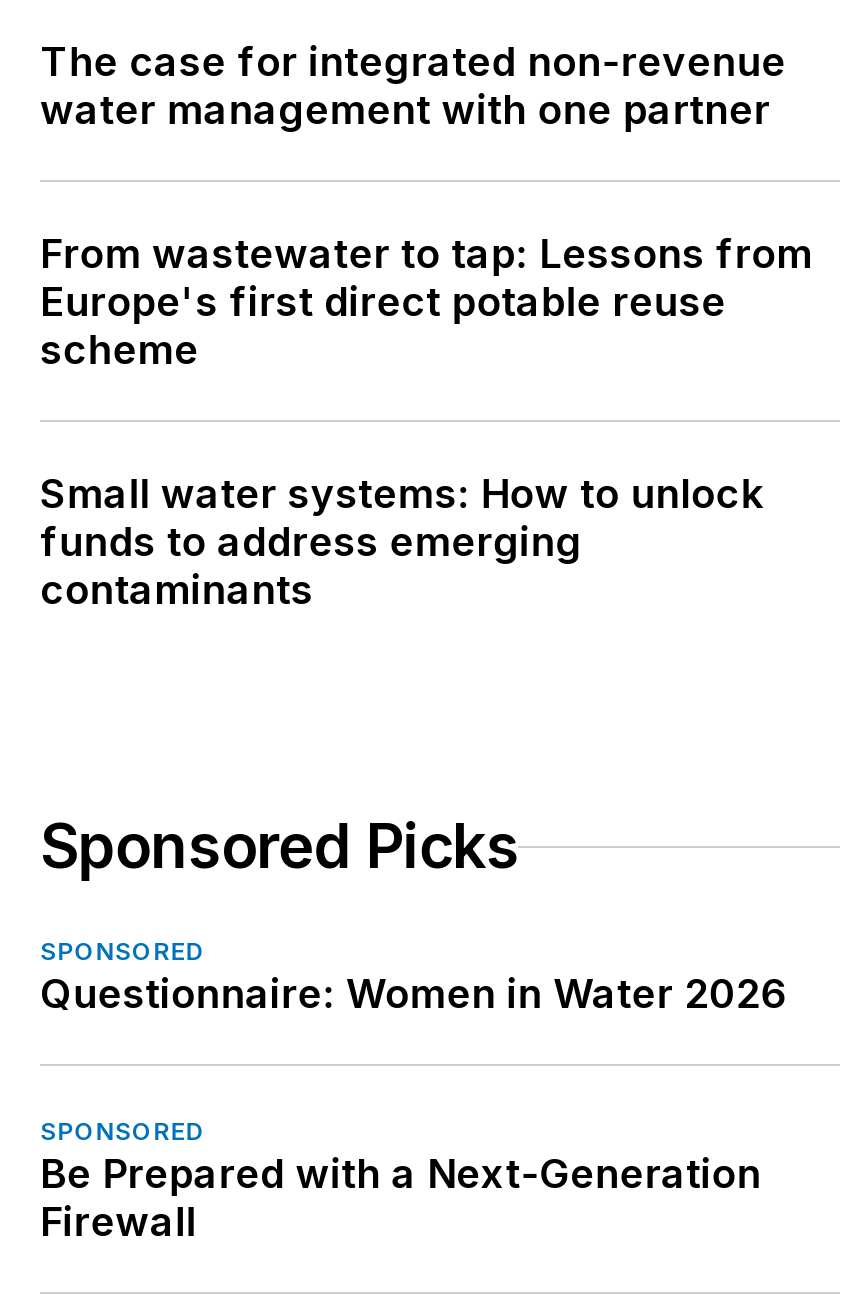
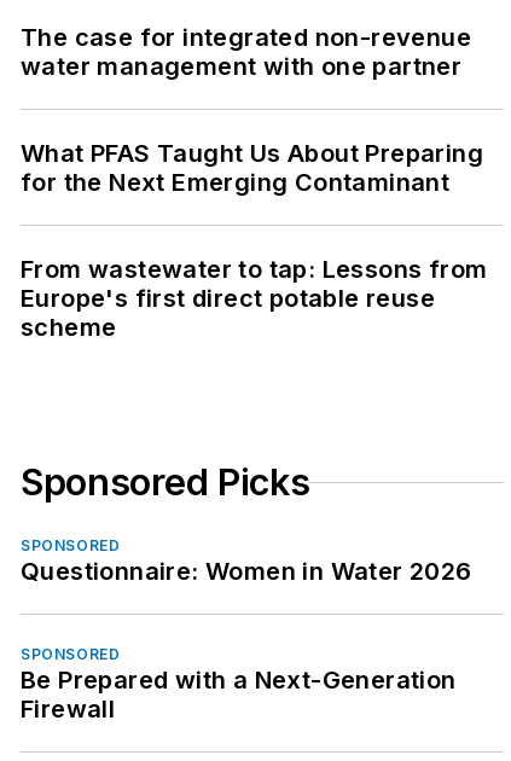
none -> [21,139,483,197] What PFAS Taught Us About Preparing | for the Next Emerging Contaminant
moved [40,231,813,375] -> [21,255,487,342]: From wastewater to tap: Lessons from | Europe's first direct potable reuse | scheme
[40,471,763,615] Small water systems: How to unlock | funds to address emerging | contaminants -> none

